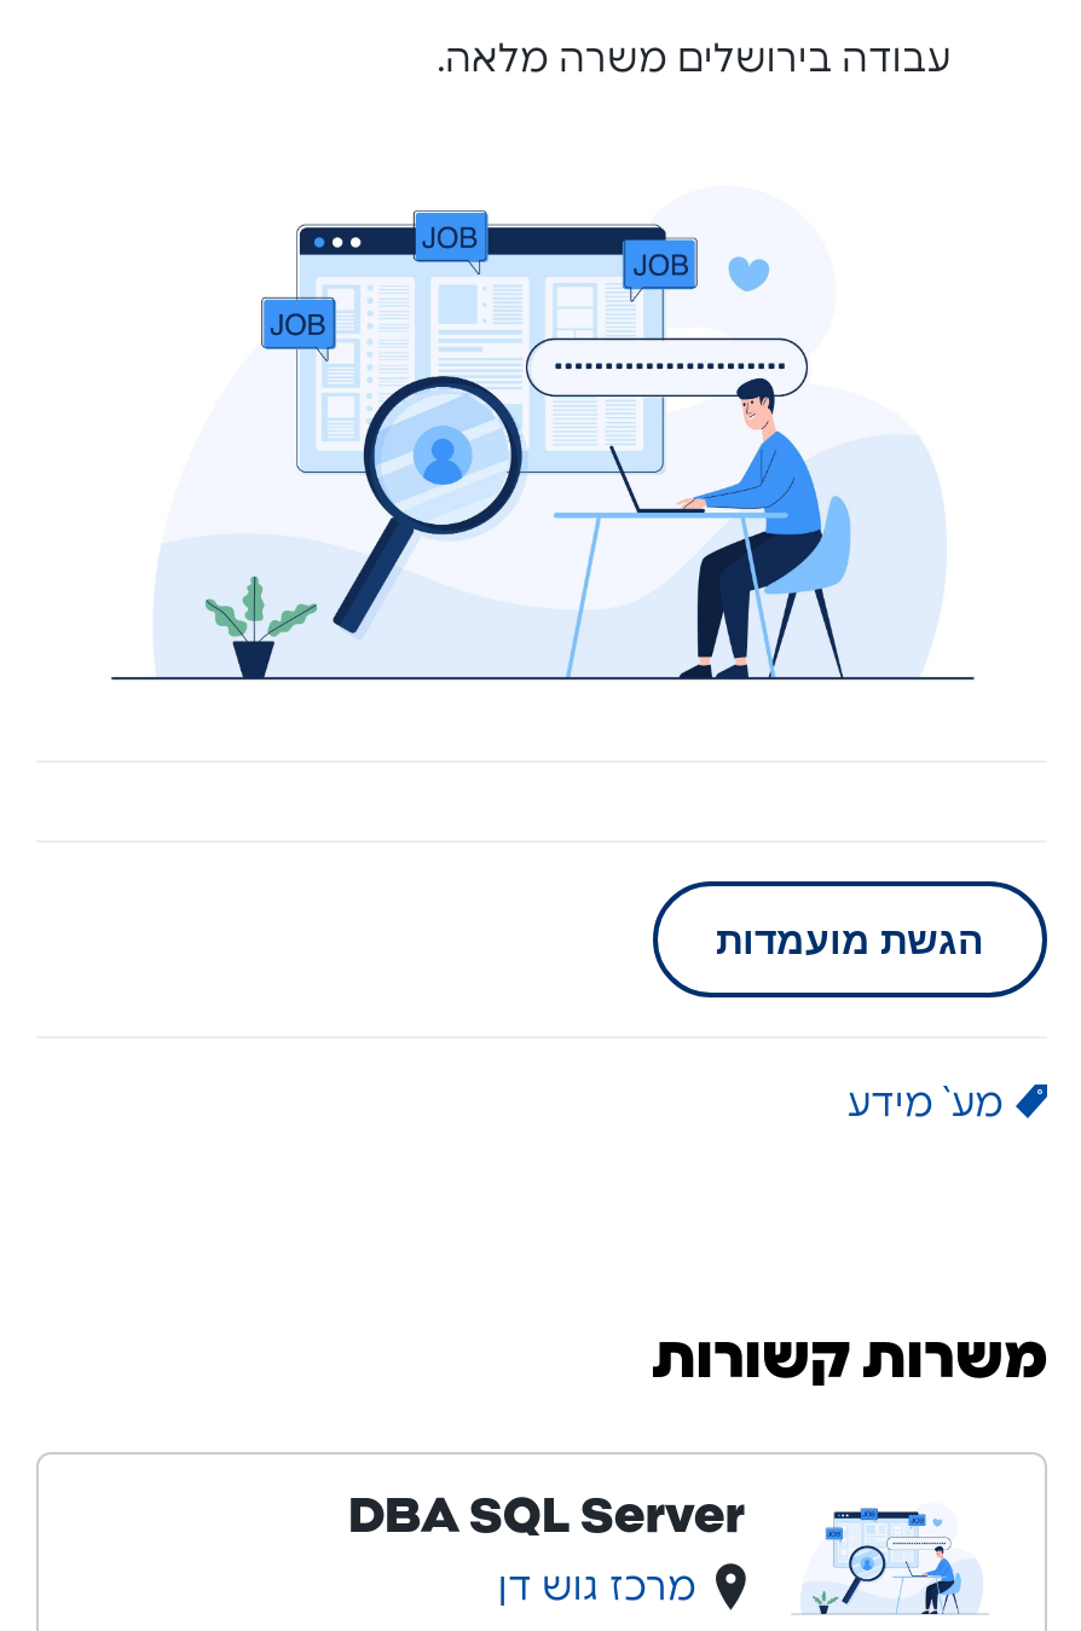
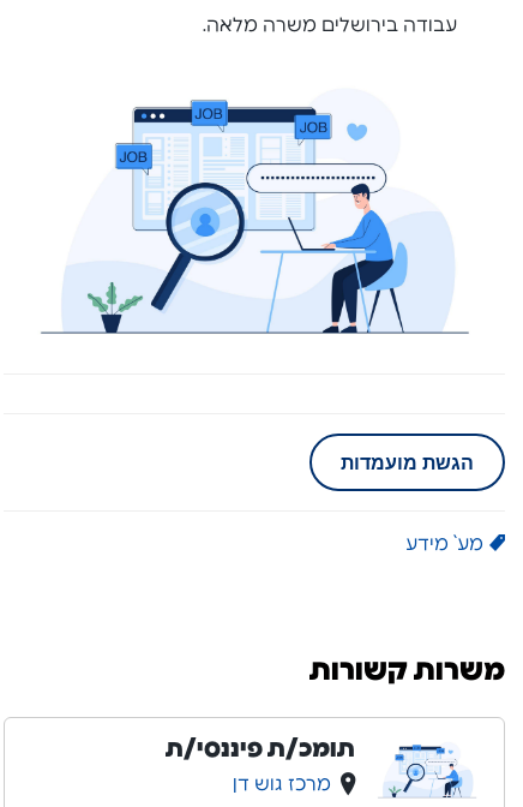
[348,1492,745,1541] DBA SQL Server -> [166,737,355,761] תומכ/ת פיננסי/ת

